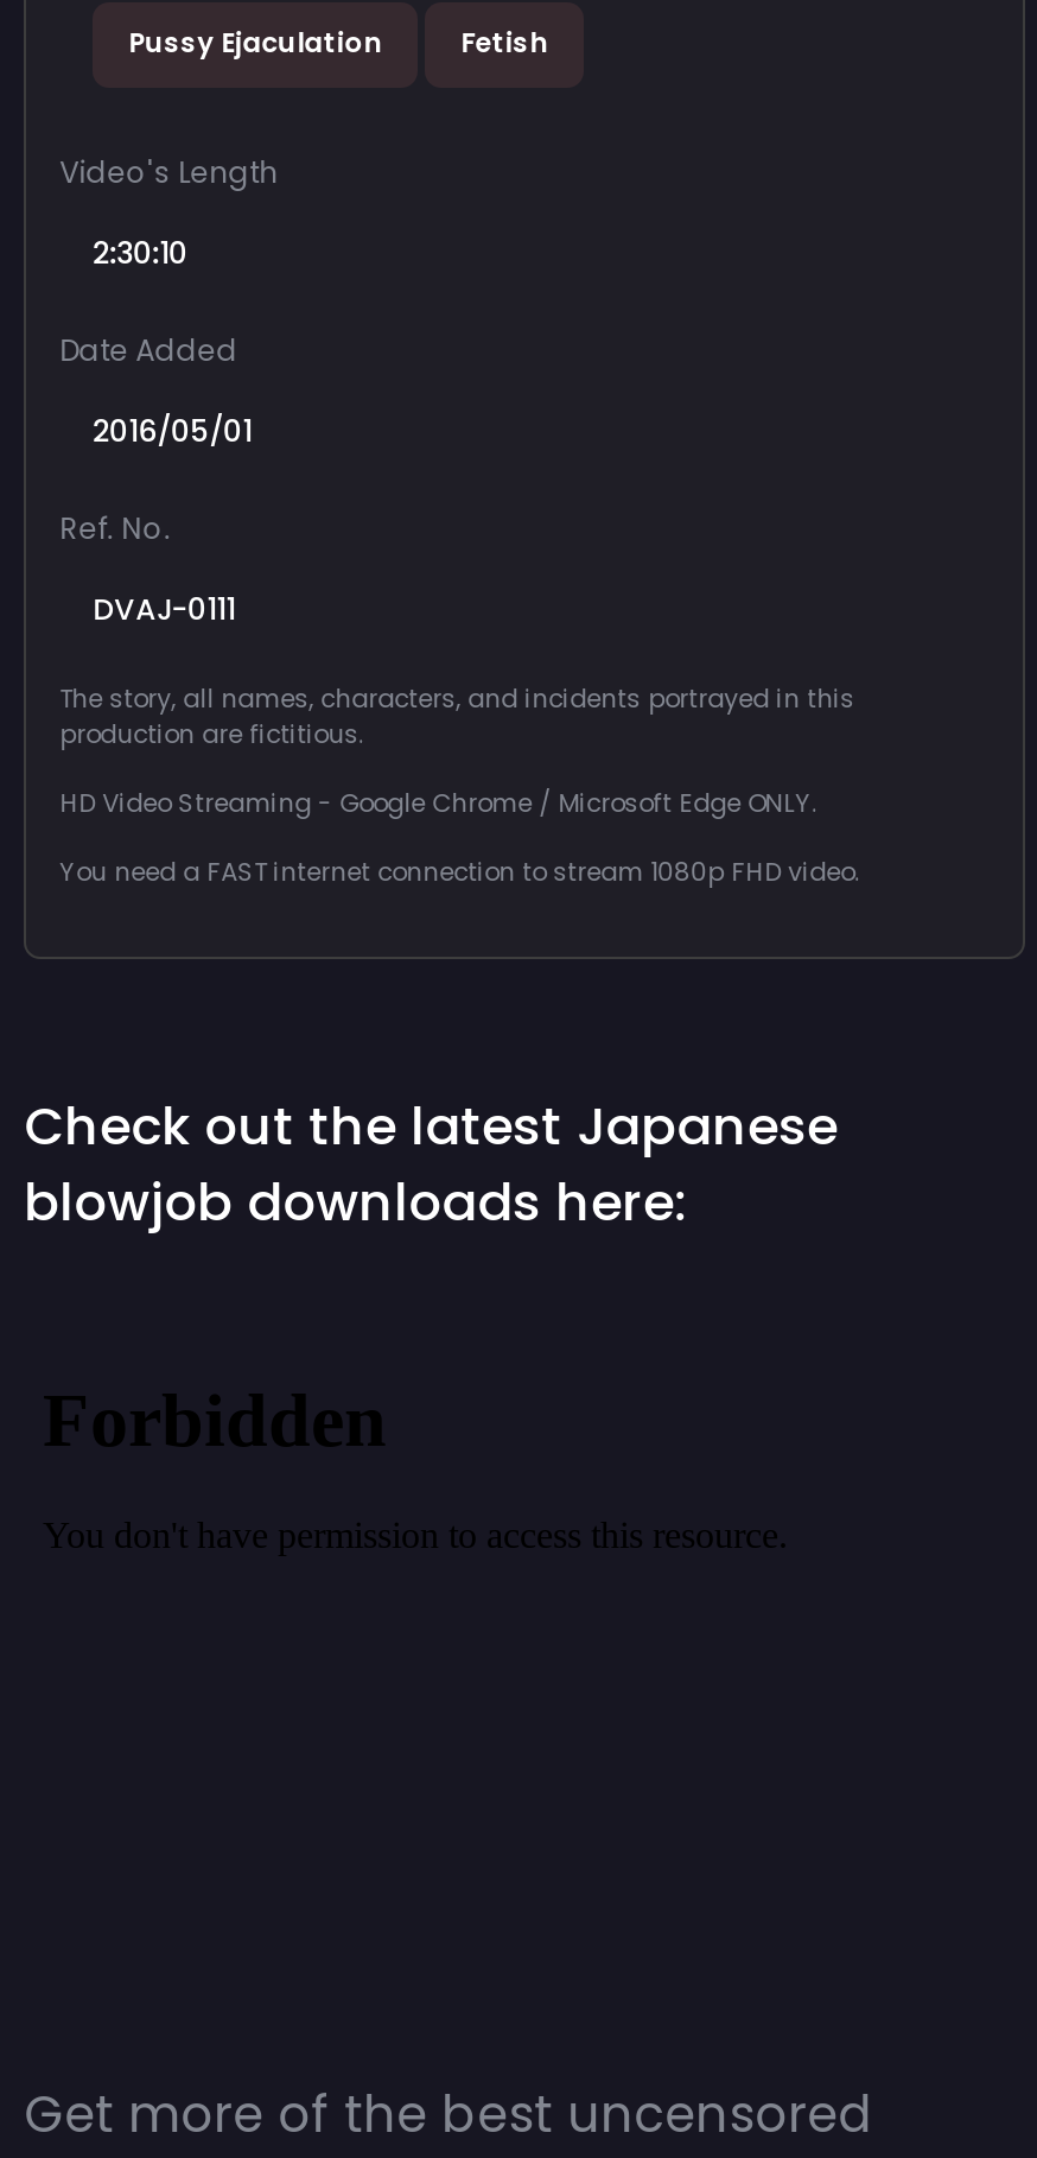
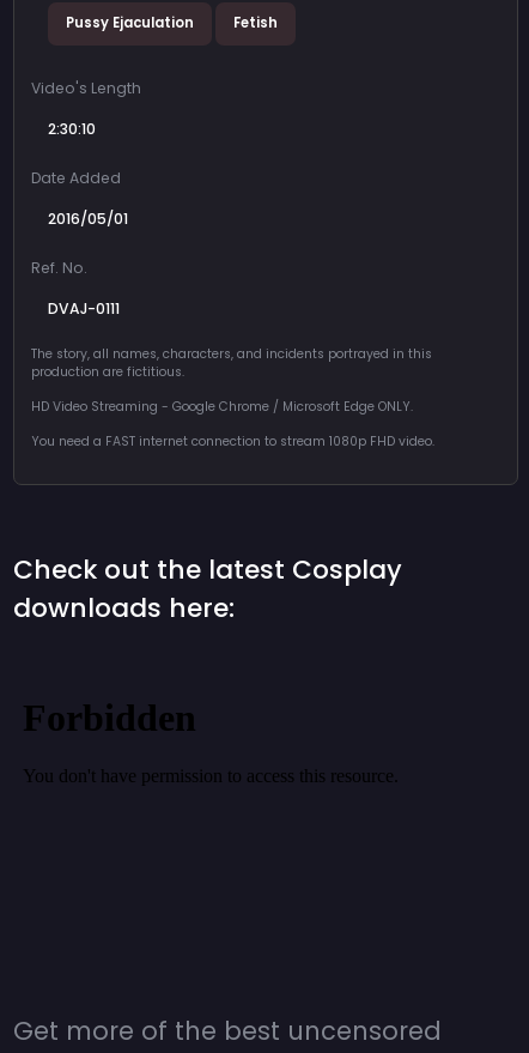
[24,1089,838,1239] Check out the latest Japanese | blowjob downloads here: -> [13,551,402,626] Check out the latest Cosplay | downloads here:

